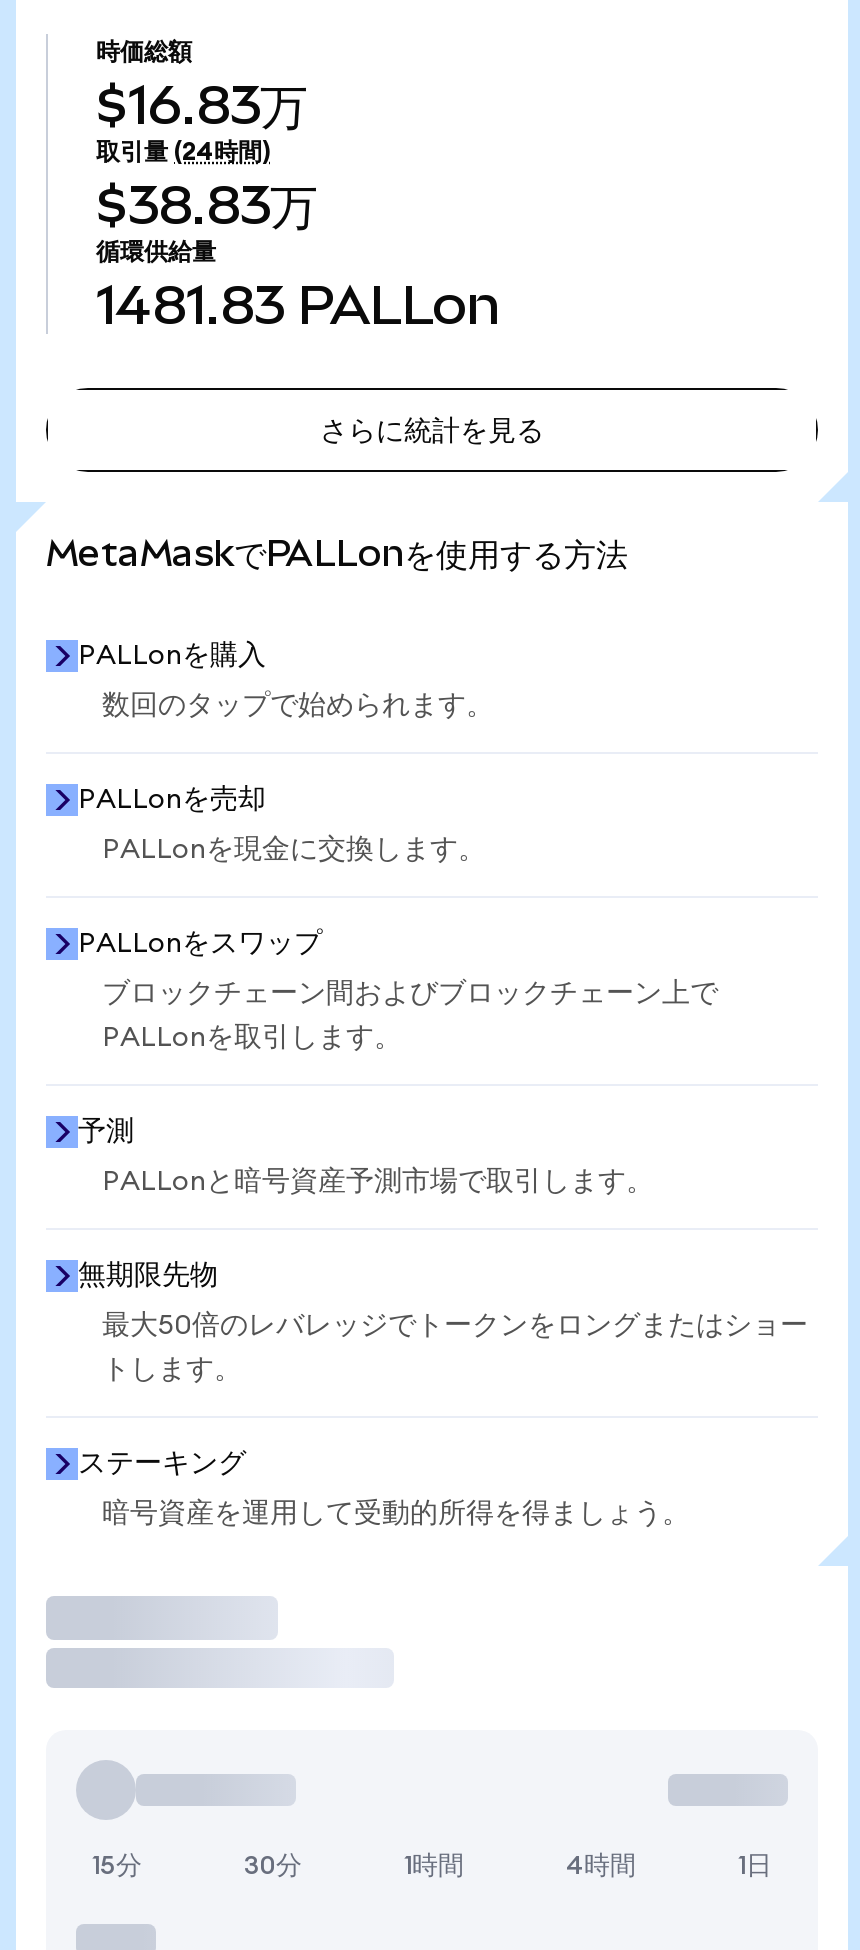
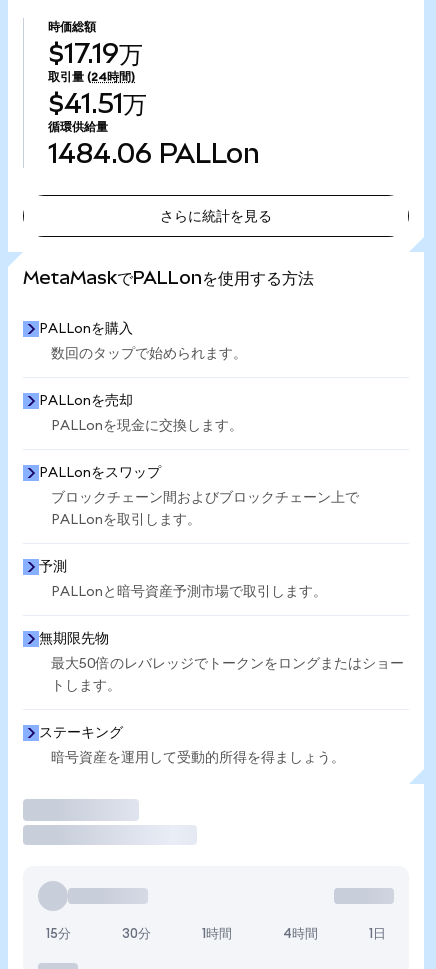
[96,74,308,136] $16.83万 -> [48,38,143,69] $17.19万
[96,174,318,236] $38.83万 -> [48,88,147,119] $41.51万
[96,274,500,336] 1481.83 PALLon -> [48,138,260,169] 1484.06 PALLon

